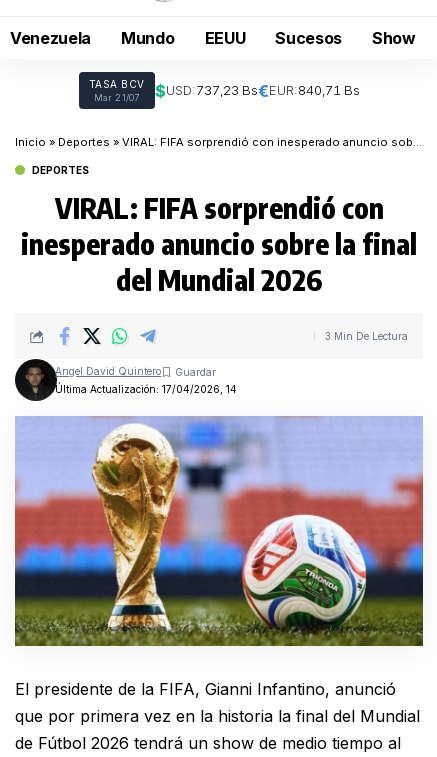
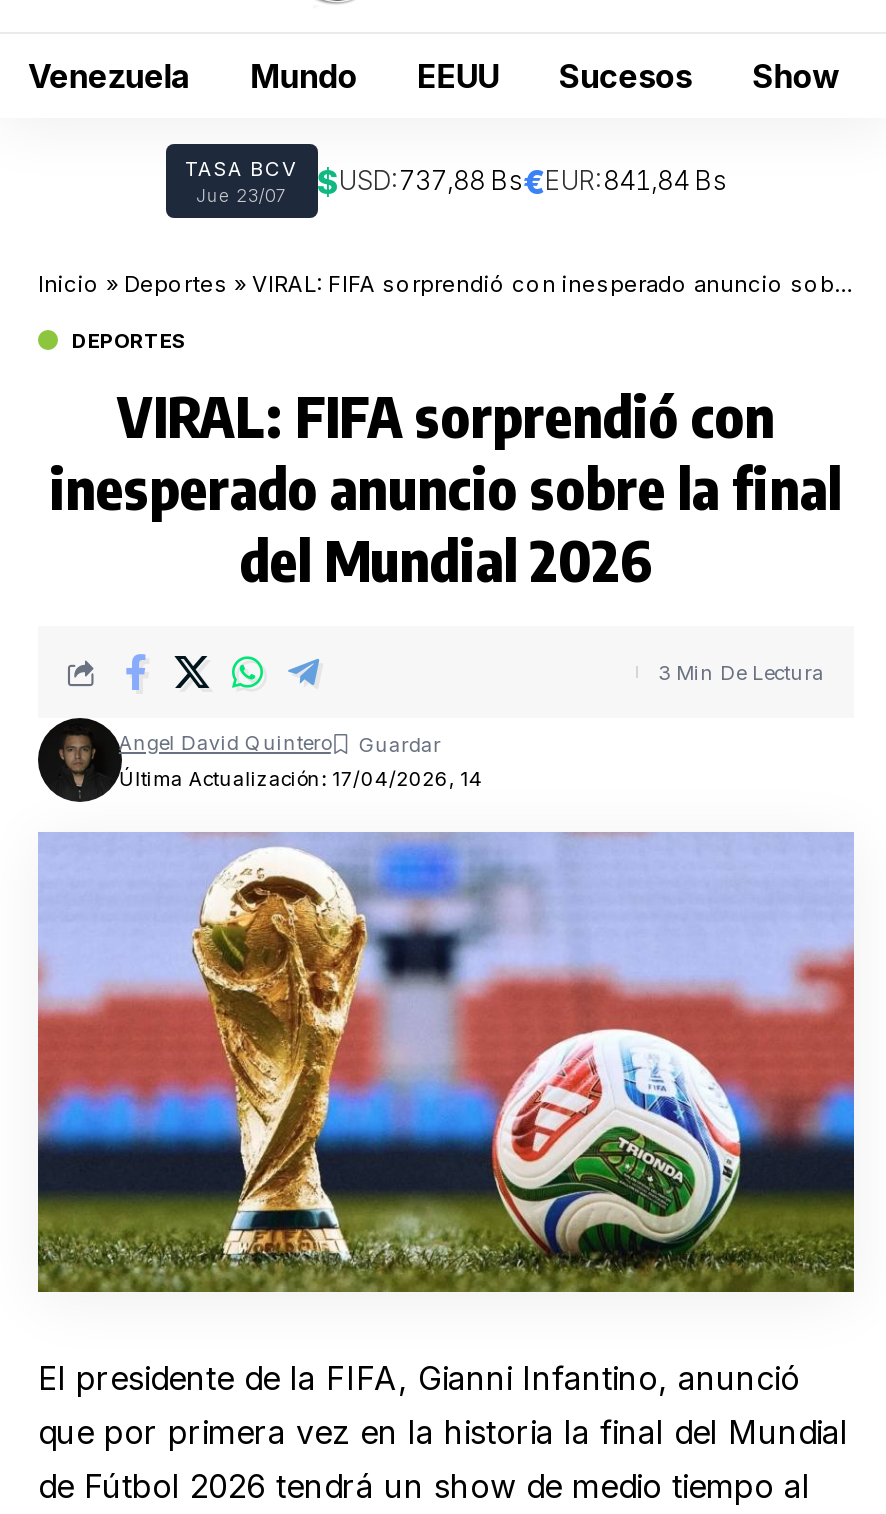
[94,81,359,103] Mar 21/07 | $USD:737,23 Bs€EUR:840,71 Bs -> [196,161,727,206] Jue 23/07 | $USD:737,88 Bs€EUR:841,84 Bs

